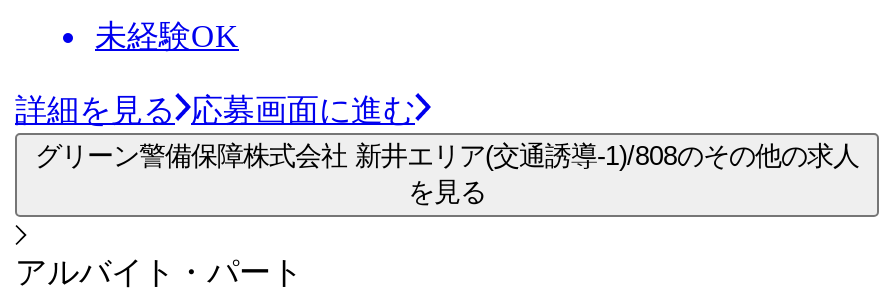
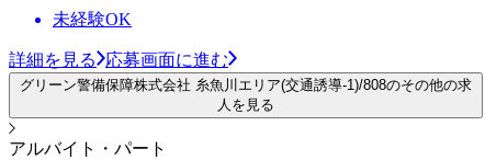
[35,141,859,207] グリーン警備保障株式会社 新井エリア(交通誘導-1)/808のその他の求人 | を見る -> [20,77,472,113] グリーン警備保障株式会社 糸魚川エリア(交通誘導-1)/808のその他の求 | 人を見る

